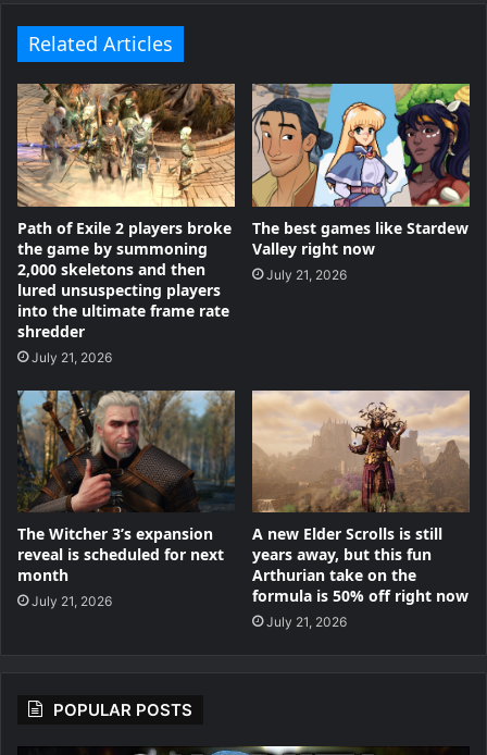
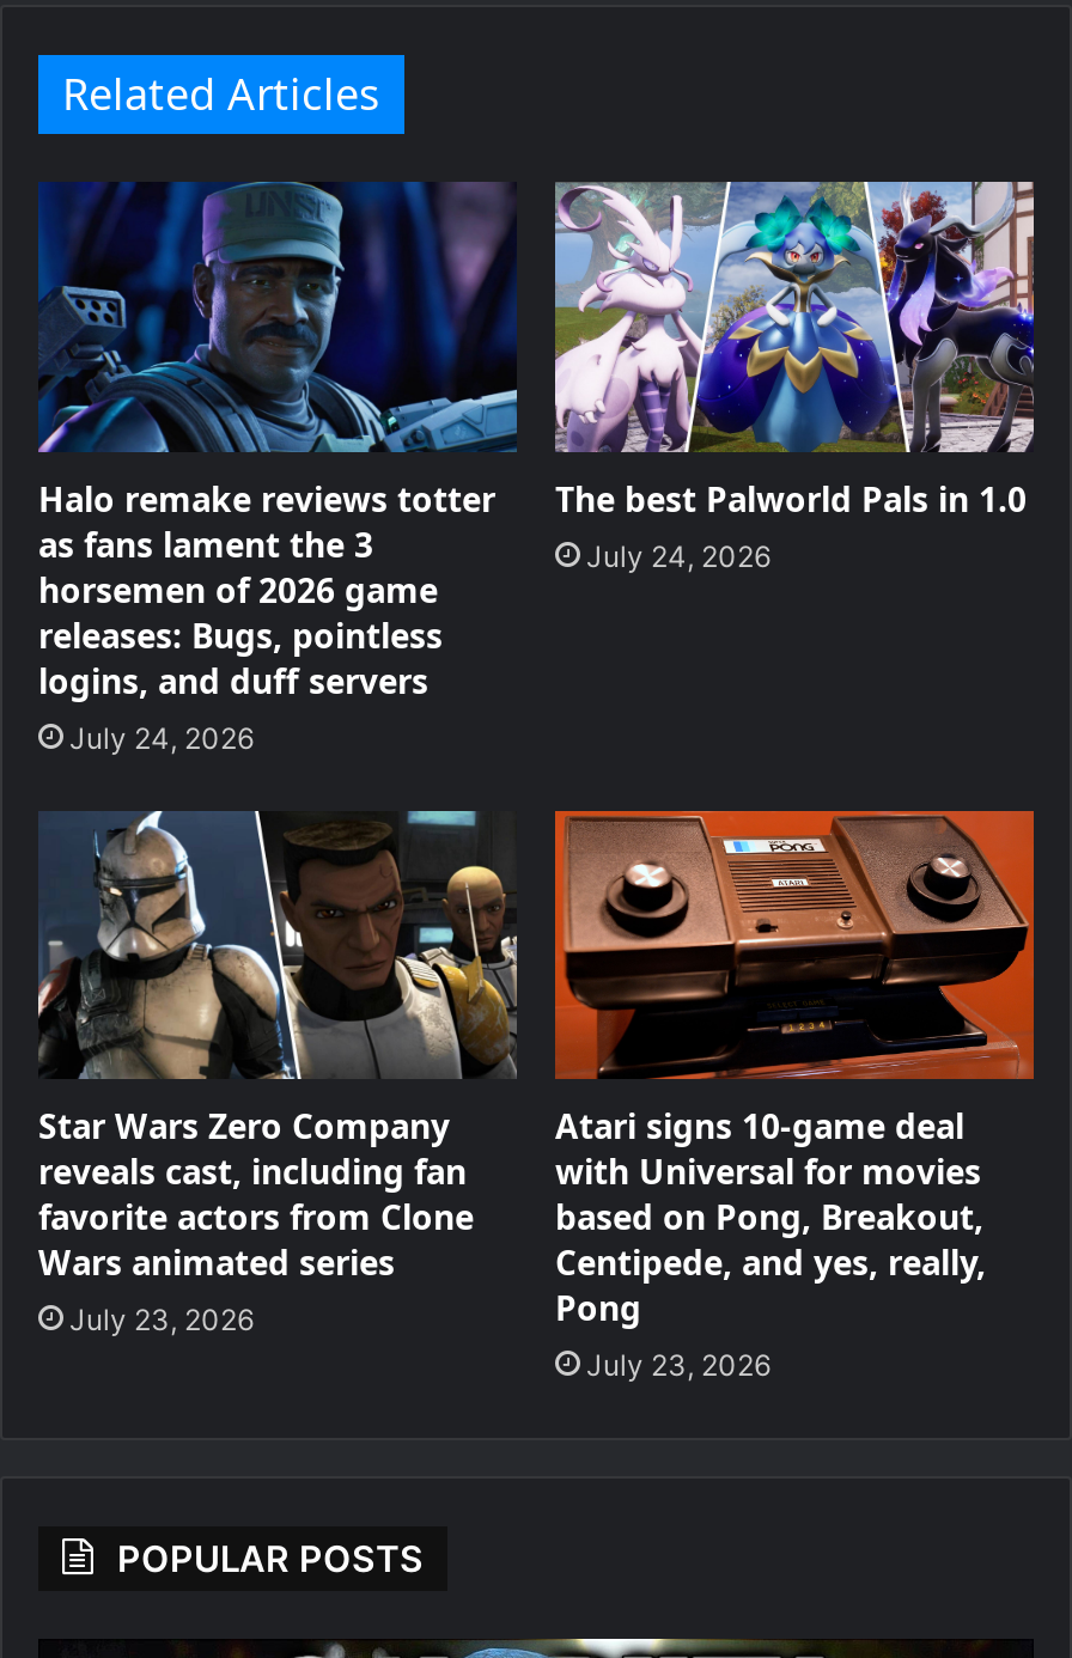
[16,83,236,365] [image] | Path of Exile 2 players broke | the game by summoning | 2,000 skeletons and then | lured unsuspecting players | into the ultimate frame rate | shredder | July 21, 2026 -> [38,182,519,756] [image] | Halo remake reviews totter | as fans lament the 3 | horsemen of 2026 game | releases: Bugs, pointless | logins, and duff servers | July 24, 2026
[251,83,471,283] [image] | The best games like Stardew | Valley right now | July 21, 2026 -> [553,179,1036,574] [image] | The best Palworld Pals in 1.0 | July 24, 2026
[17,370,236,610] [image] | The Witcher 3’s expansion | reveal is scheduled for next | month | July 21, 2026 -> [36,809,517,1338] [image] | Star Wars Zero Company | reveals cast, including fan | favorite actors from Clone | Wars animated series | July 23, 2026
[251,370,471,630] [image] | A new Elder Scrolls is still | years away, but this fun | Arthurian take on the | formula is 50% off right now | July 21, 2026 -> [553,809,1036,1384] [image] | Atari signs 10-game deal | with Universal for movies | based on Pong, Breakout, | Centipede, and yes, really, | Pong | July 23, 2026

